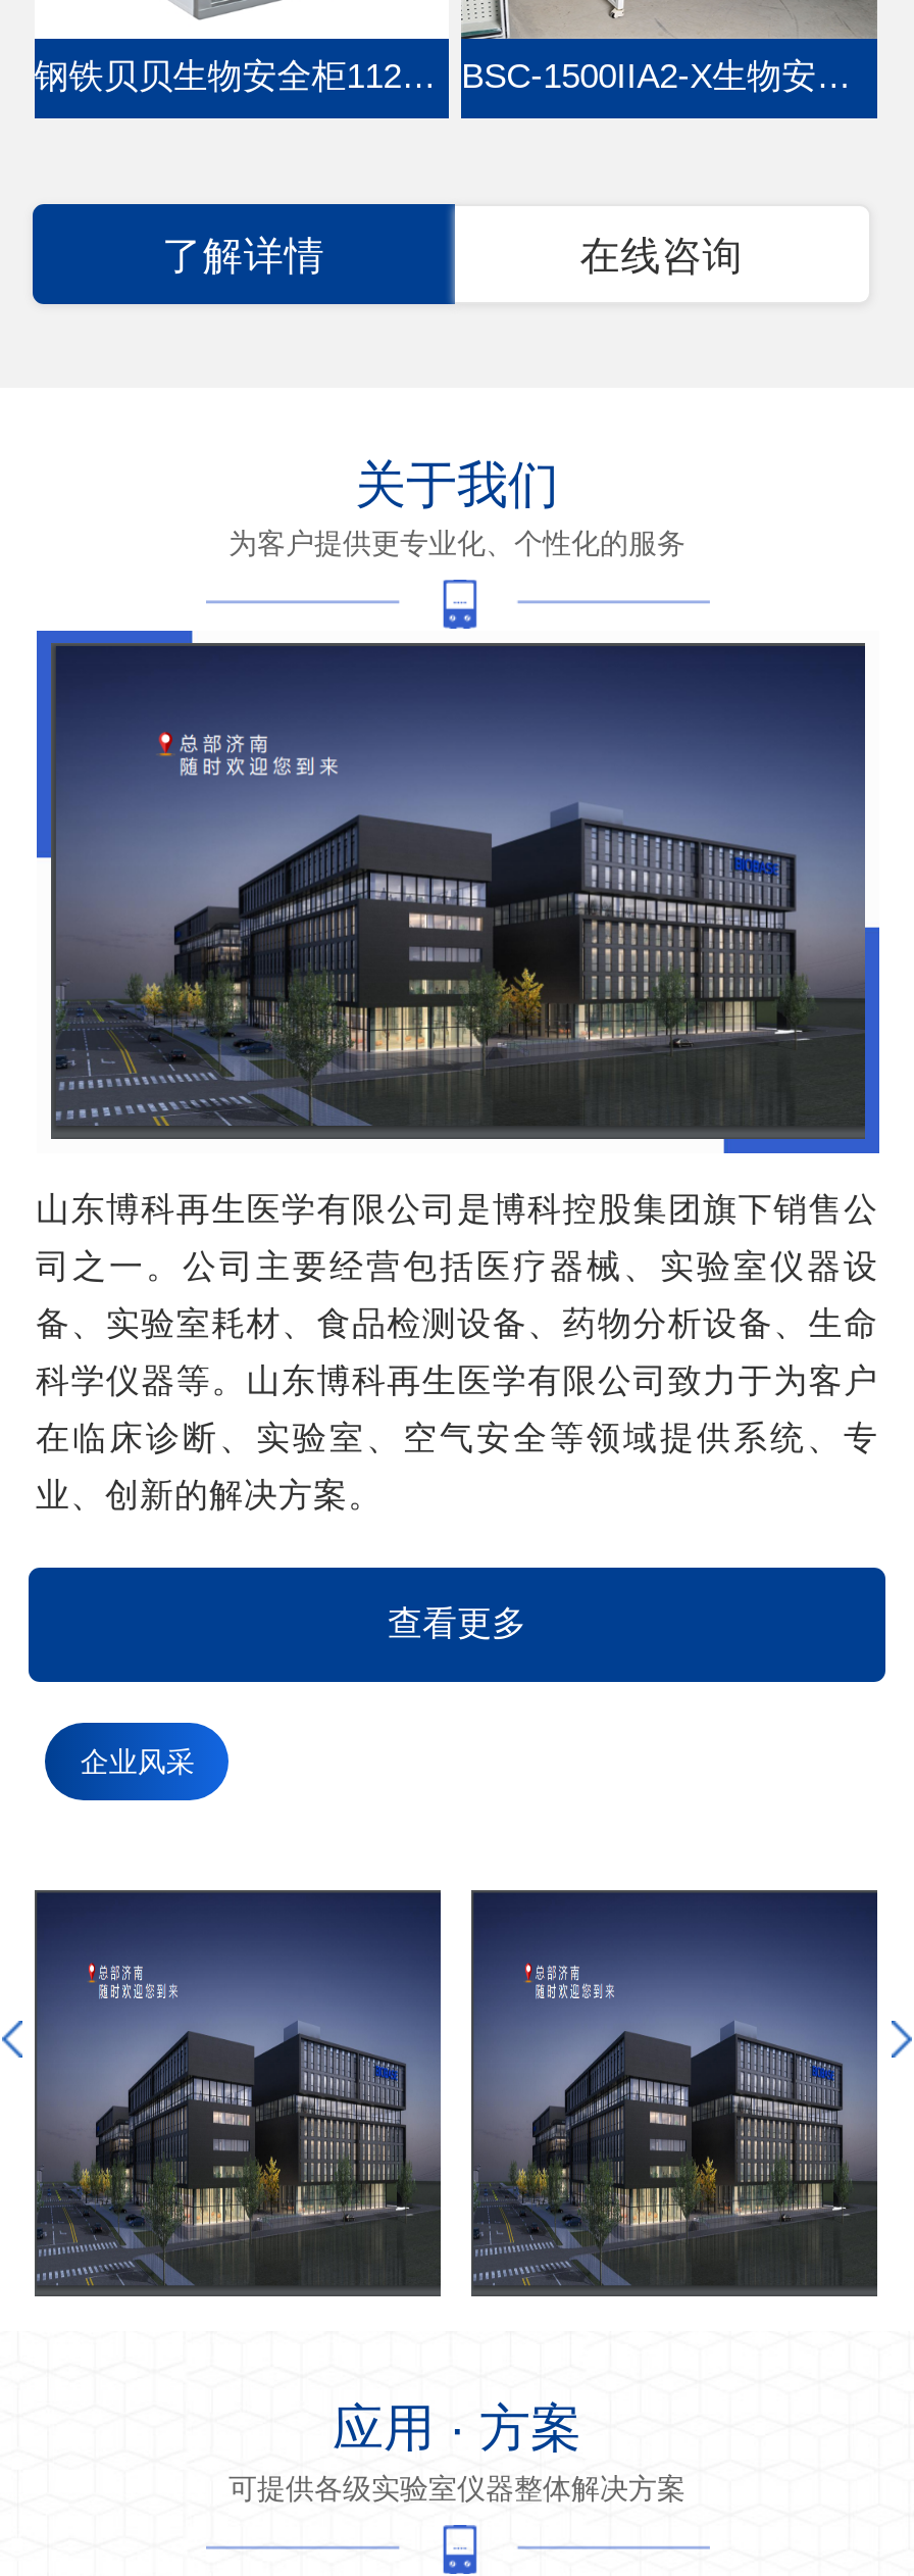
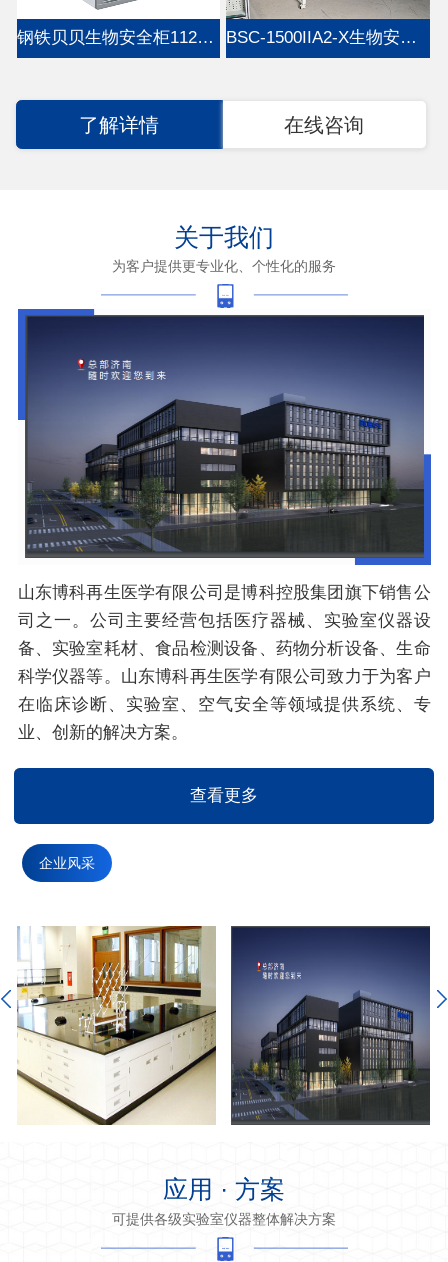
[33,1888,443,2298] [image] -> [17,925,216,1125] [image]

